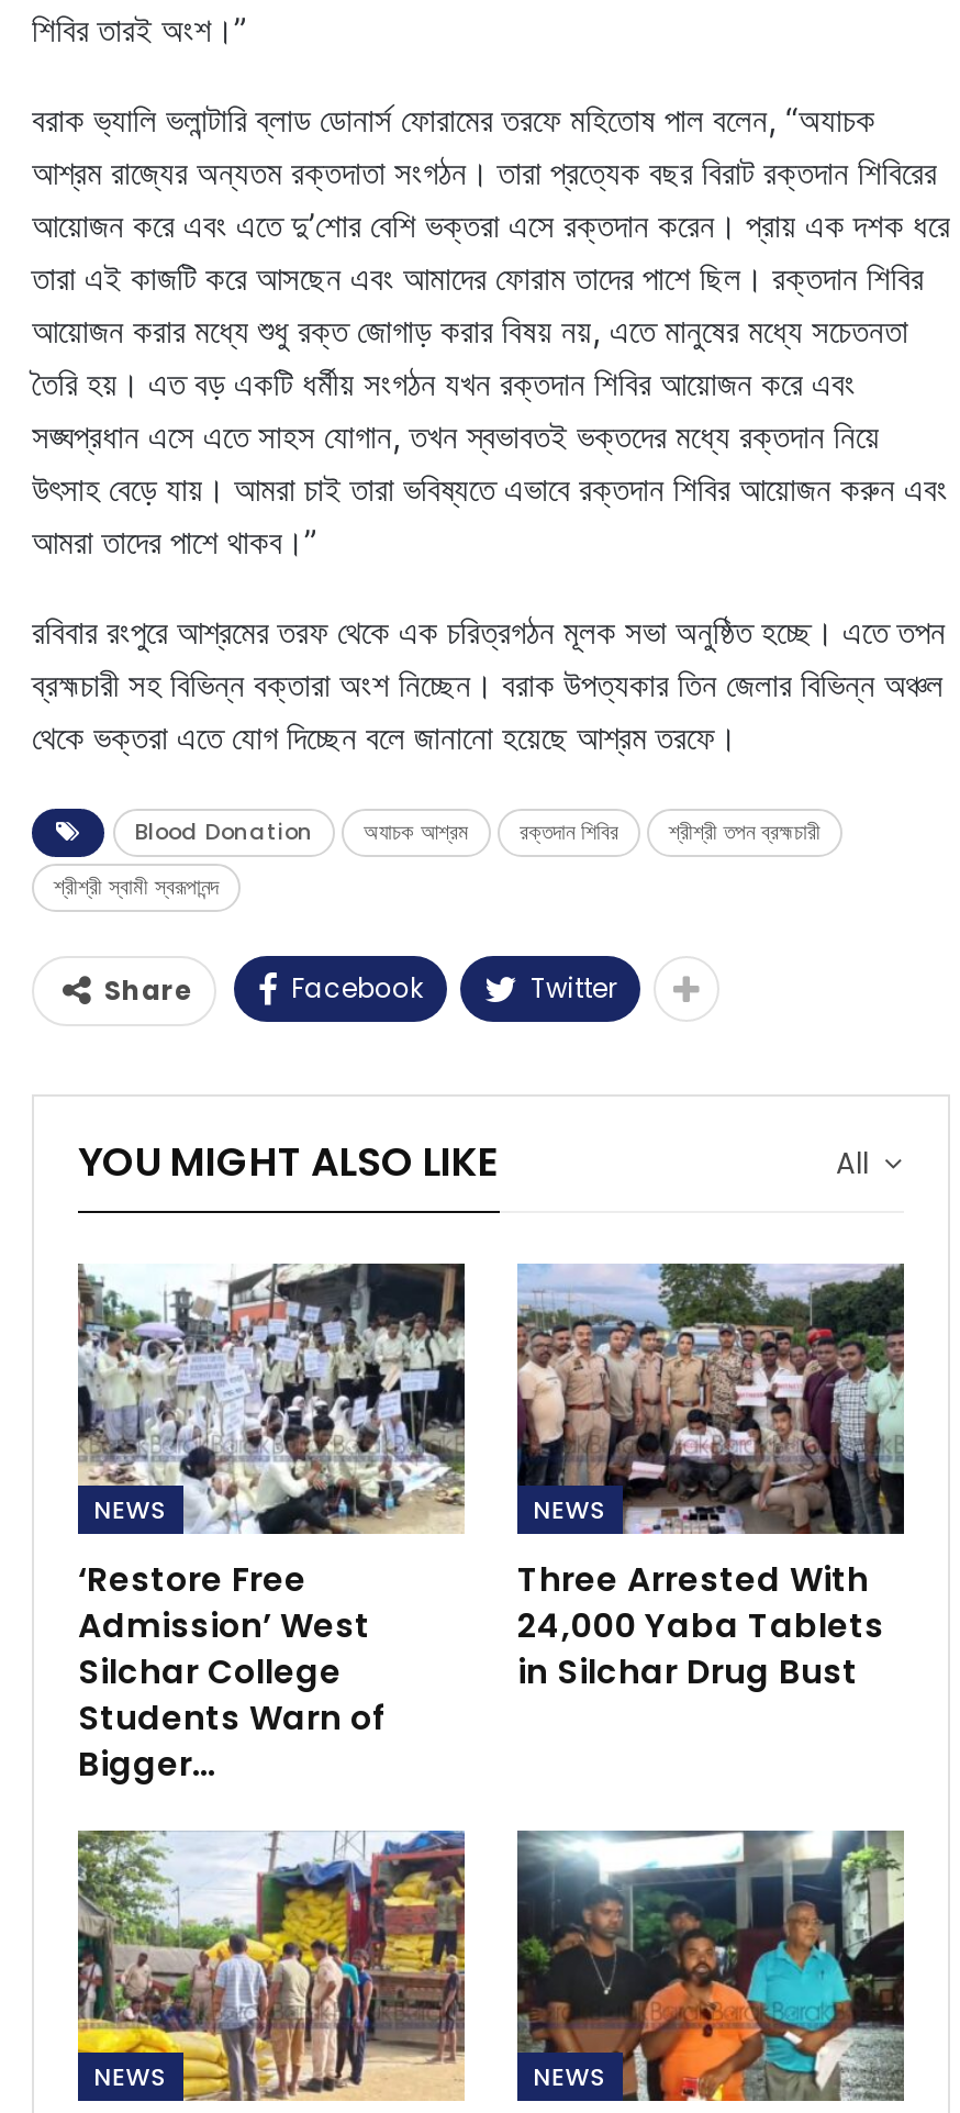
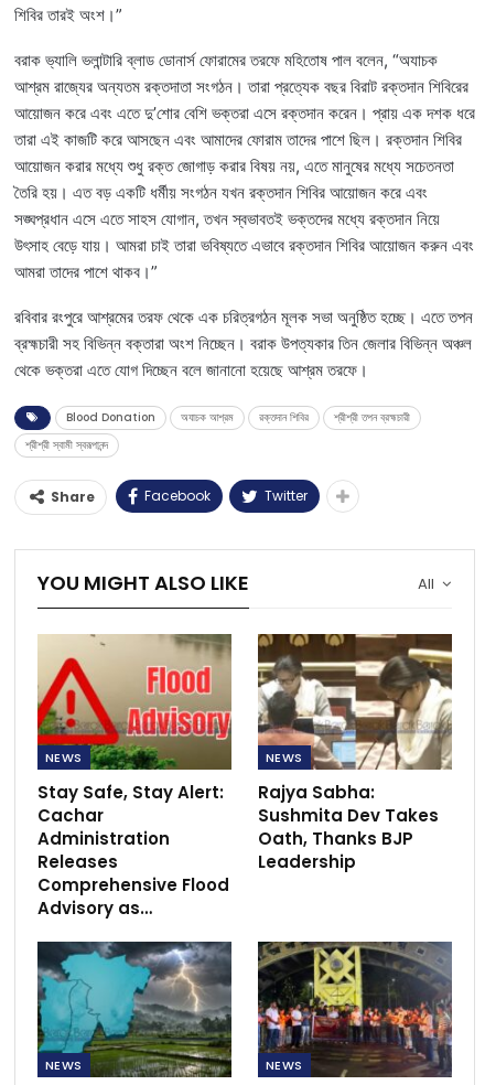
[76,1264,467,1786] [image] | ‘Restore Free | Admission’ West | Silchar College | Students Warn of | Bigger… -> [36,633,233,919] [image] | Stay Safe, Stay Alert: | Cachar | Administration | Releases | Comprehensive Flood | Advisory as…
[515,1261,906,1694] [image] | Three Arrested With | 24,000 Yaba Tablets | in Silchar Drug Bust -> [257,633,453,873] [image] | Rajya Sabha: | Sushmita Dev Takes | Oath, Thanks BJP | Leadership
[76,1828,467,2103] [image] -> [36,941,233,1078] [image]
[517,1828,906,2103] [image] -> [258,941,452,1078] [image]

